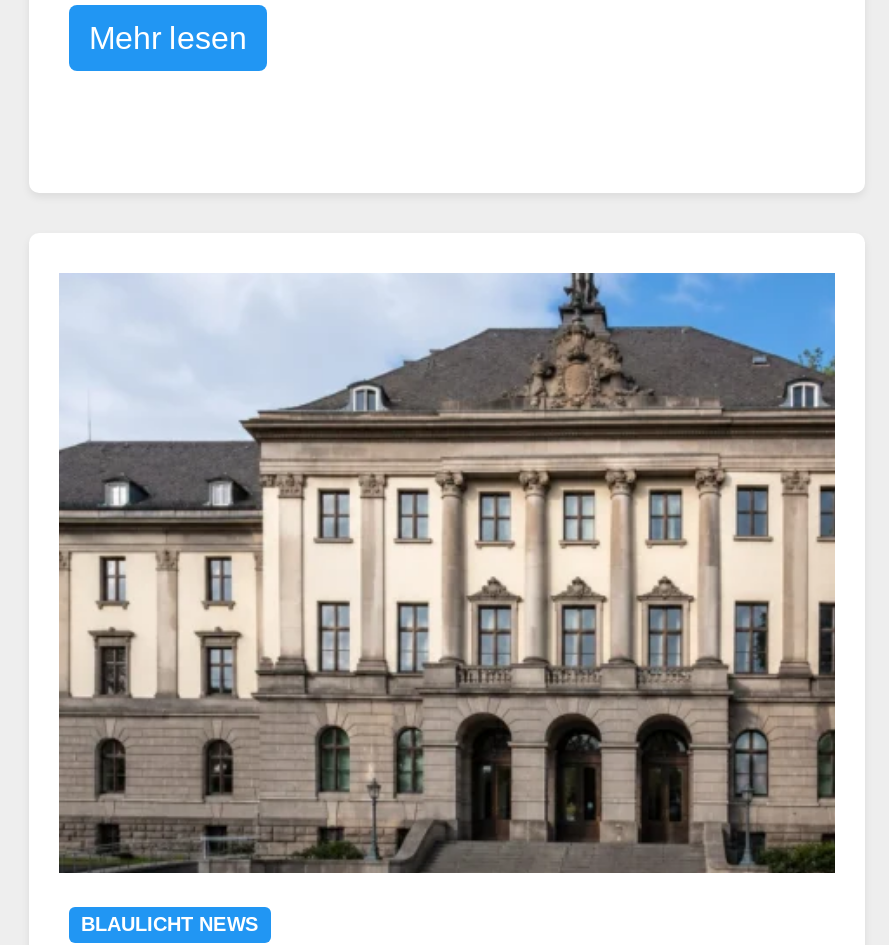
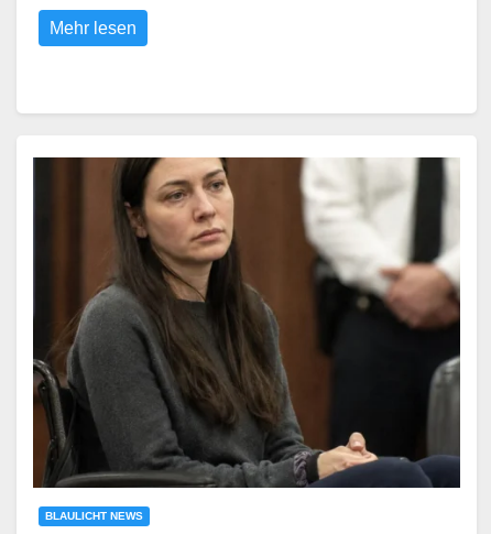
[57,271,837,875] [image] -> [32,156,461,489] [image]

